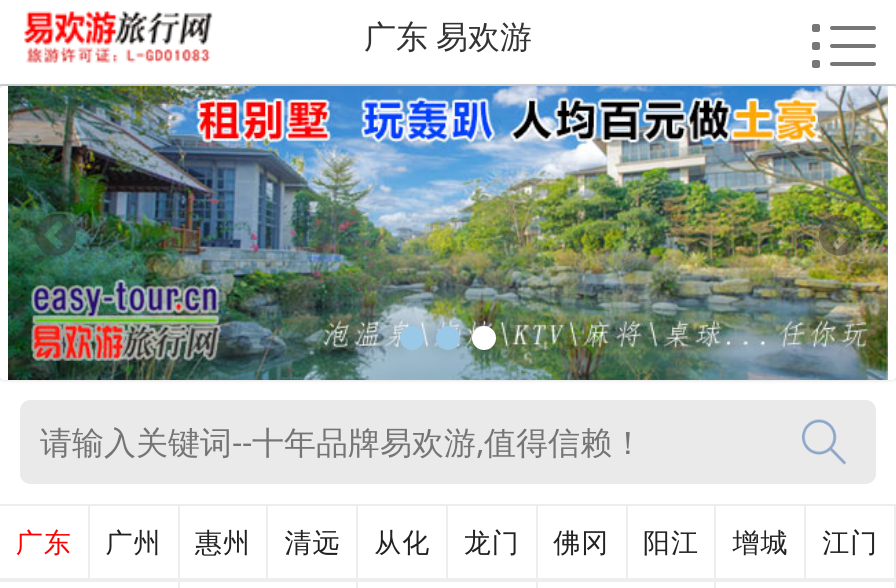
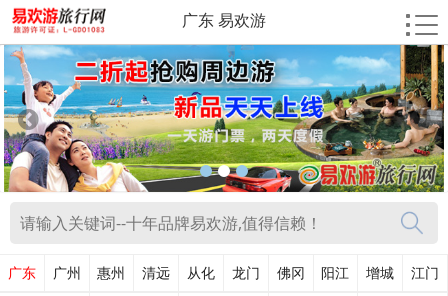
[6,84,890,382] [image] -> [3,44,445,193] [image]

